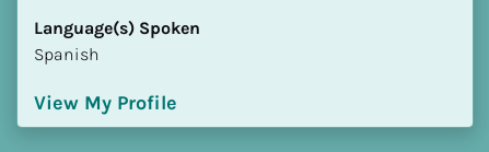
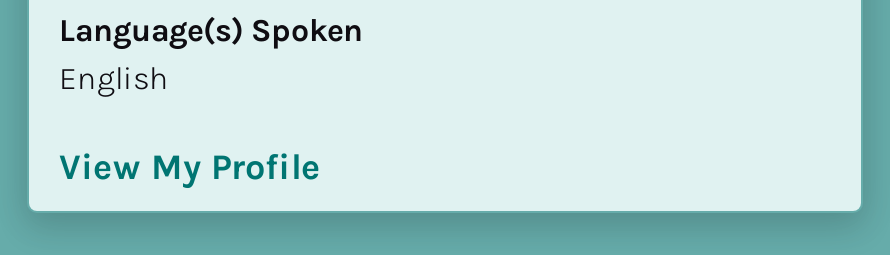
[34,44,100,64] Spanish -> [59,59,169,97] English

